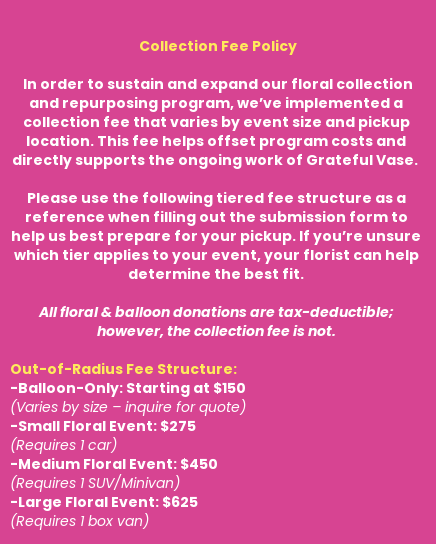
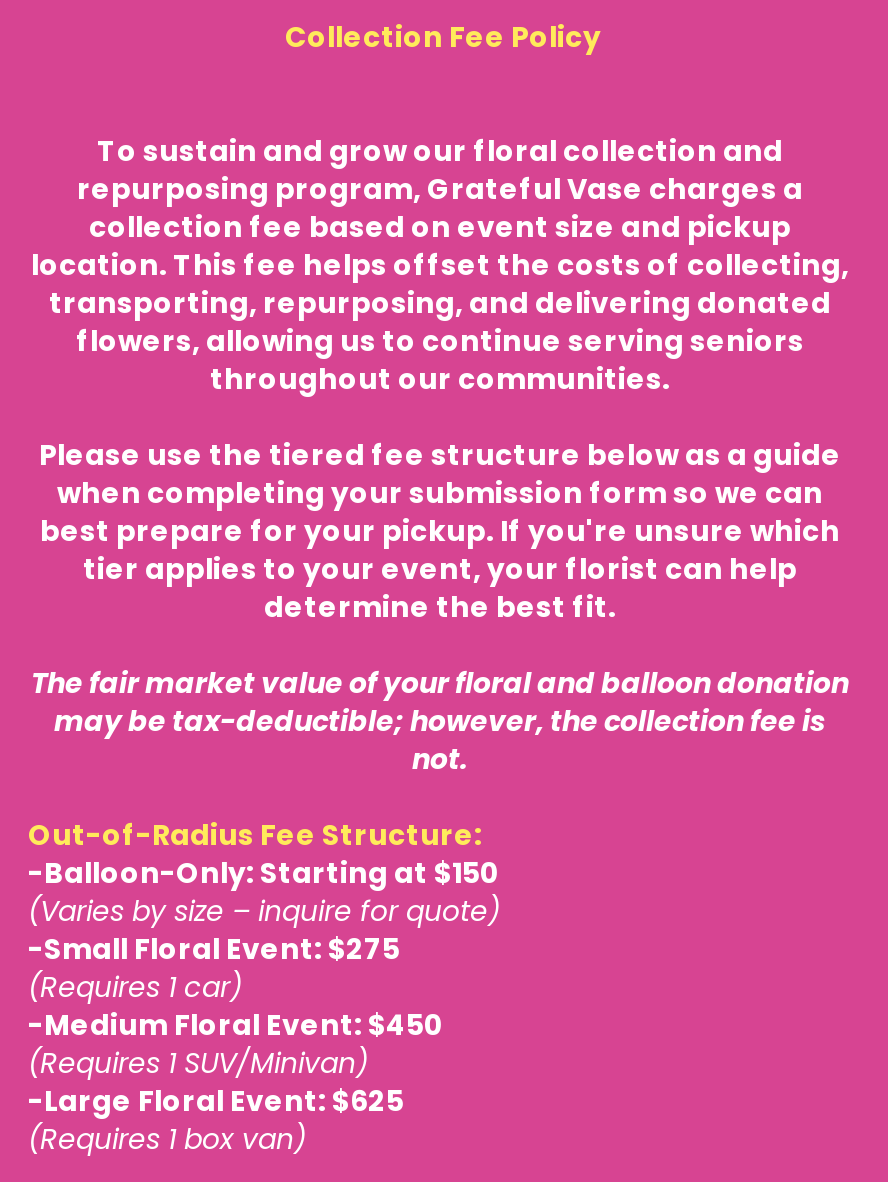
[11,74,420,170] In order to sustain and expand our floral collection | and repurposing program, we’ve implemented a | collection fee that varies by event size and pickup | location. This fee helps offset program costs and | directly supports the ongoing work of Grateful Vase. -> [31,131,849,399] To sustain and grow our floral collection and | repurposing program, Grateful Vase charges a | collection fee based on event size and pickup | location. This fee helps offset the costs of collecting, | transporting, repurposing, and delivering donated | flowers, allowing us to continue serving seniors | throughout our communities.
[11,188,421,265] Please use the following tiered fee structure as a | reference when filling out the submission form to | help us best prepare for your pickup. If you’re unsure | which tier applies to your event, your florist can help -> [39,435,841,589] Please use the tiered fee structure below as a guide | when completing your submission form so we can | best prepare for your pickup. If you're unsure which | tier applies to your event, your florist can help
[38,302,393,341] All floral & balloon donations are tax-deductible; | however, the collection fee is not. -> [31,663,849,779] The fair market value of your floral and balloon donation | may be tax-deductible; however, the collection fee is | not.

